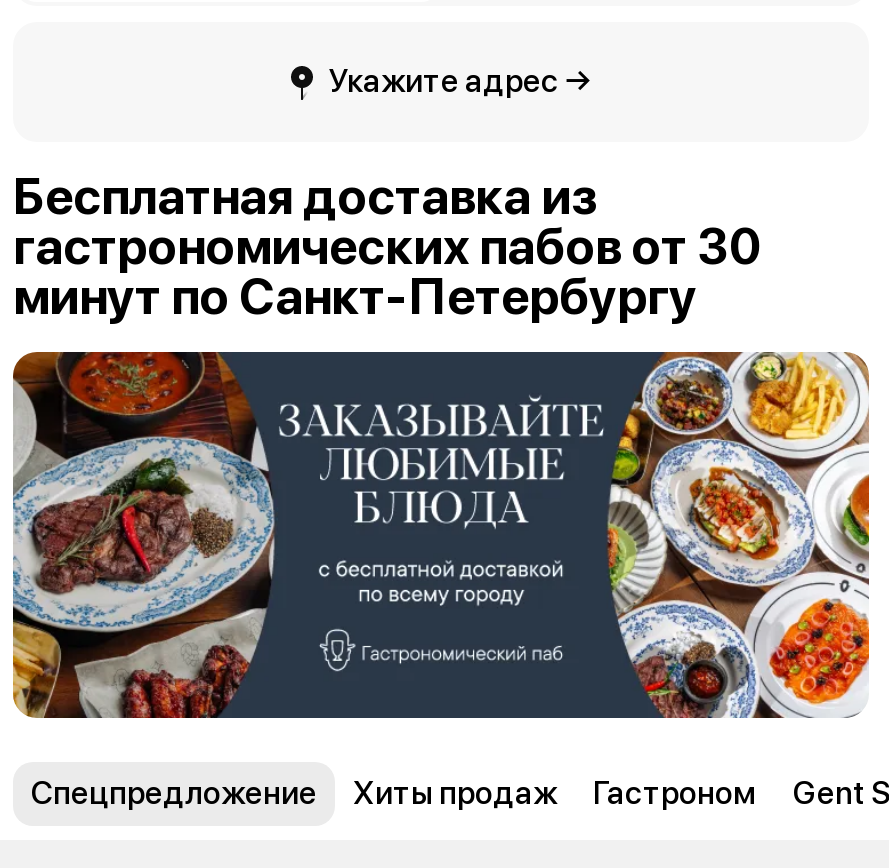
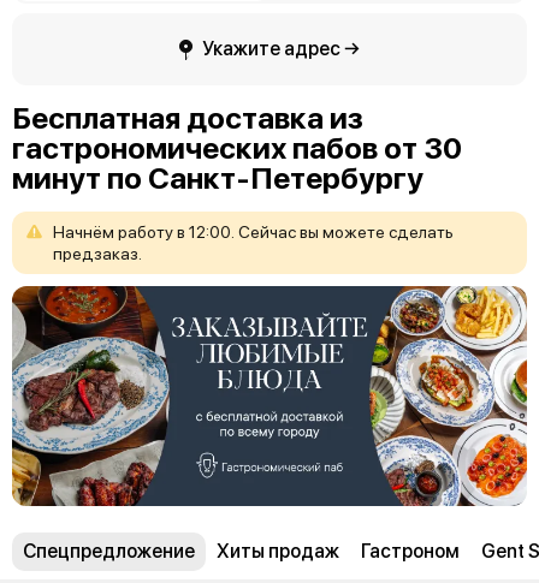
none -> [53,222,454,263] Начнём работу в 12:00. Сейчас вы можете сделать | предзаказ.

